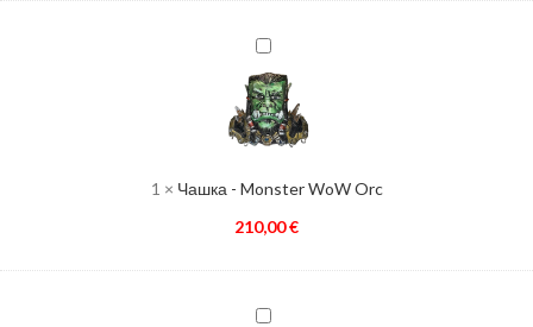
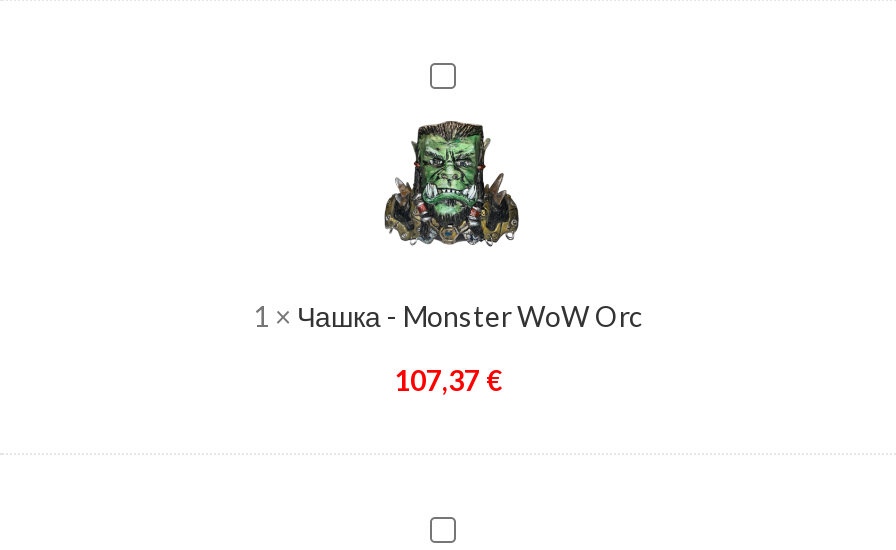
[234,216,299,236] 210,00 € -> [394,364,502,398] 107,37 €

